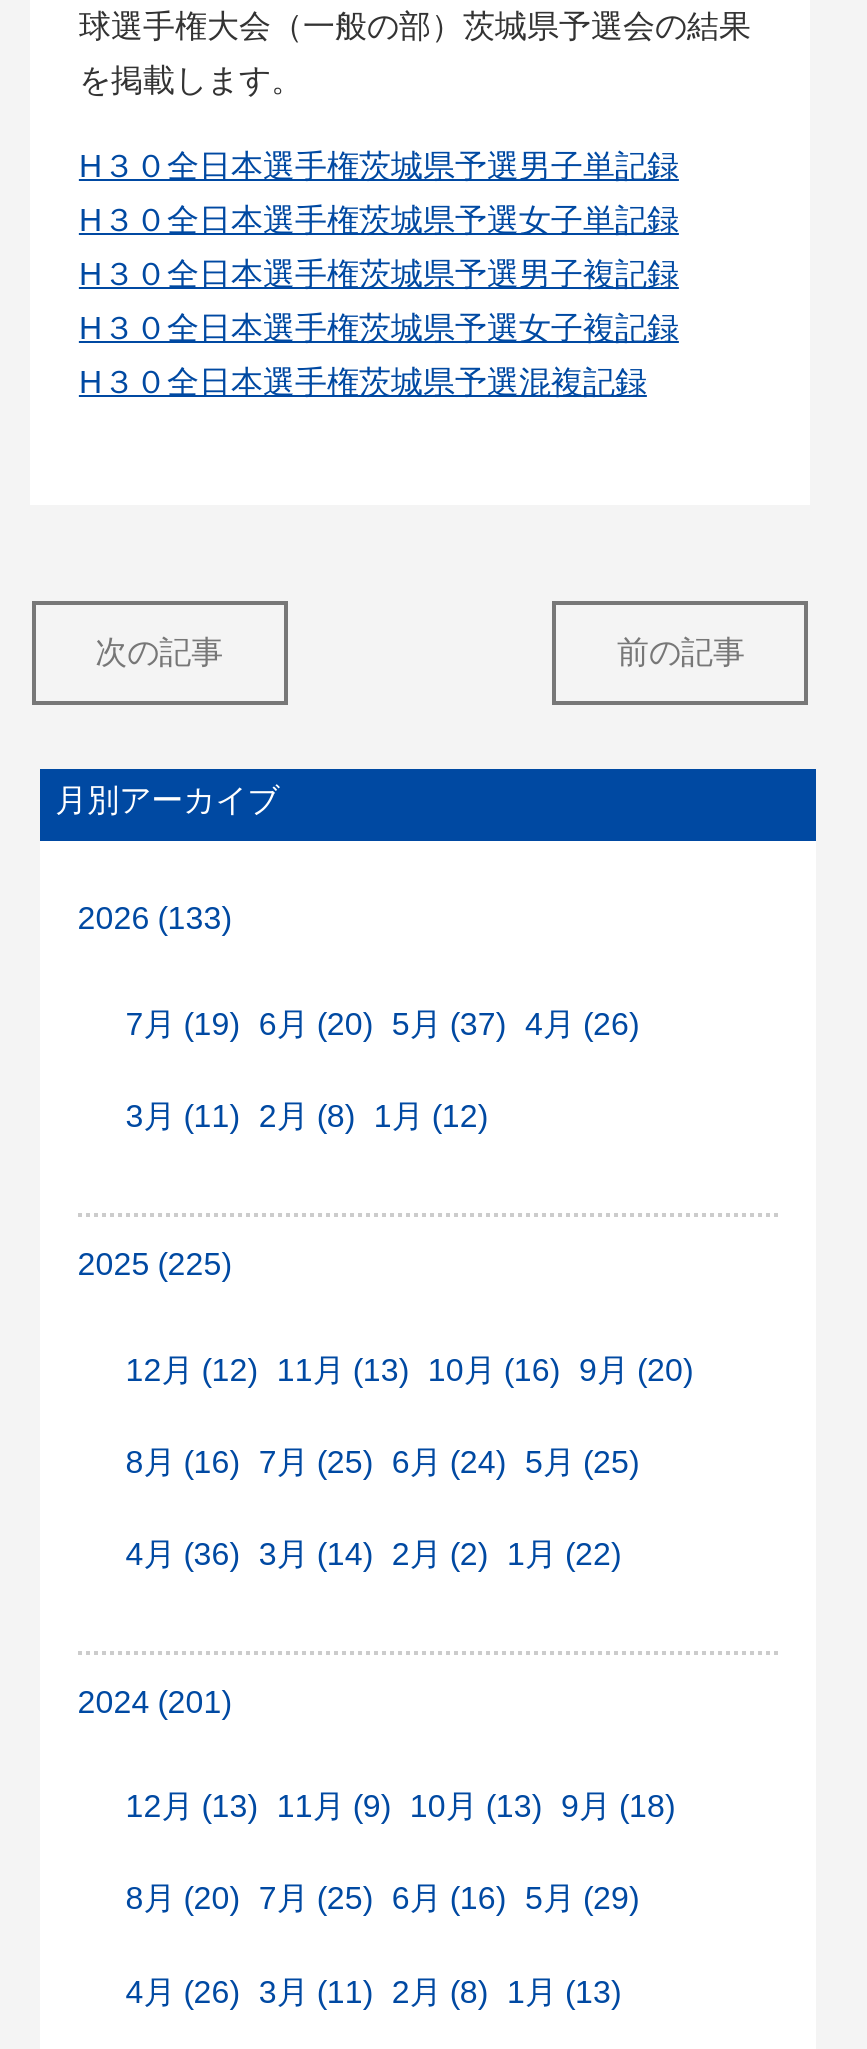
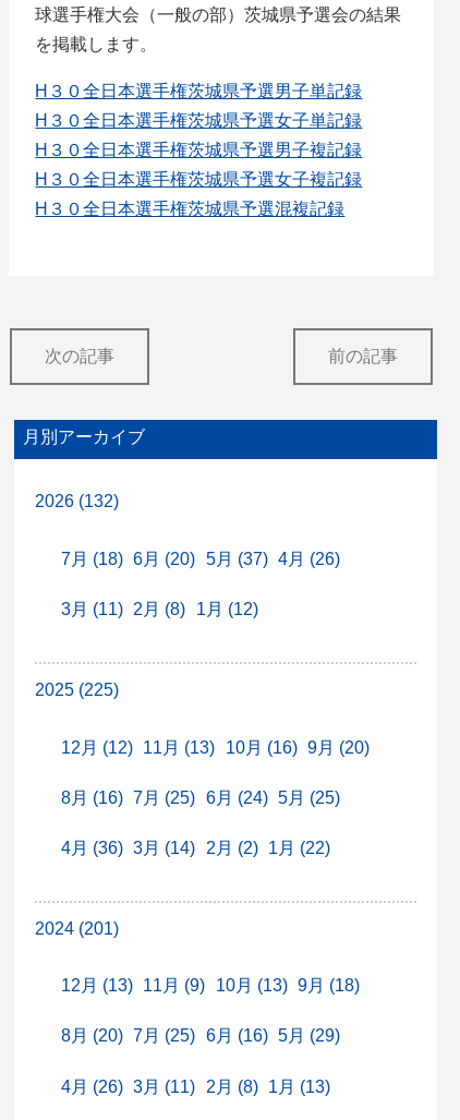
[78,902,232,936] 2026 (133) -> [35,492,119,511] 2026 (132)
[126,1007,639,1041] 7月 (19) 6月 (20) 5月 (37) 4月 (26) -> [61,550,341,568] 7月 (18) 6月 (20) 5月 (37) 4月 (26)

